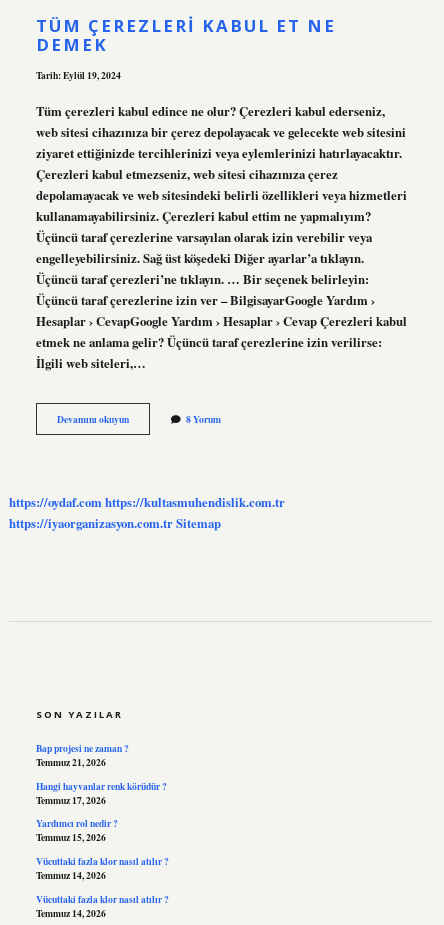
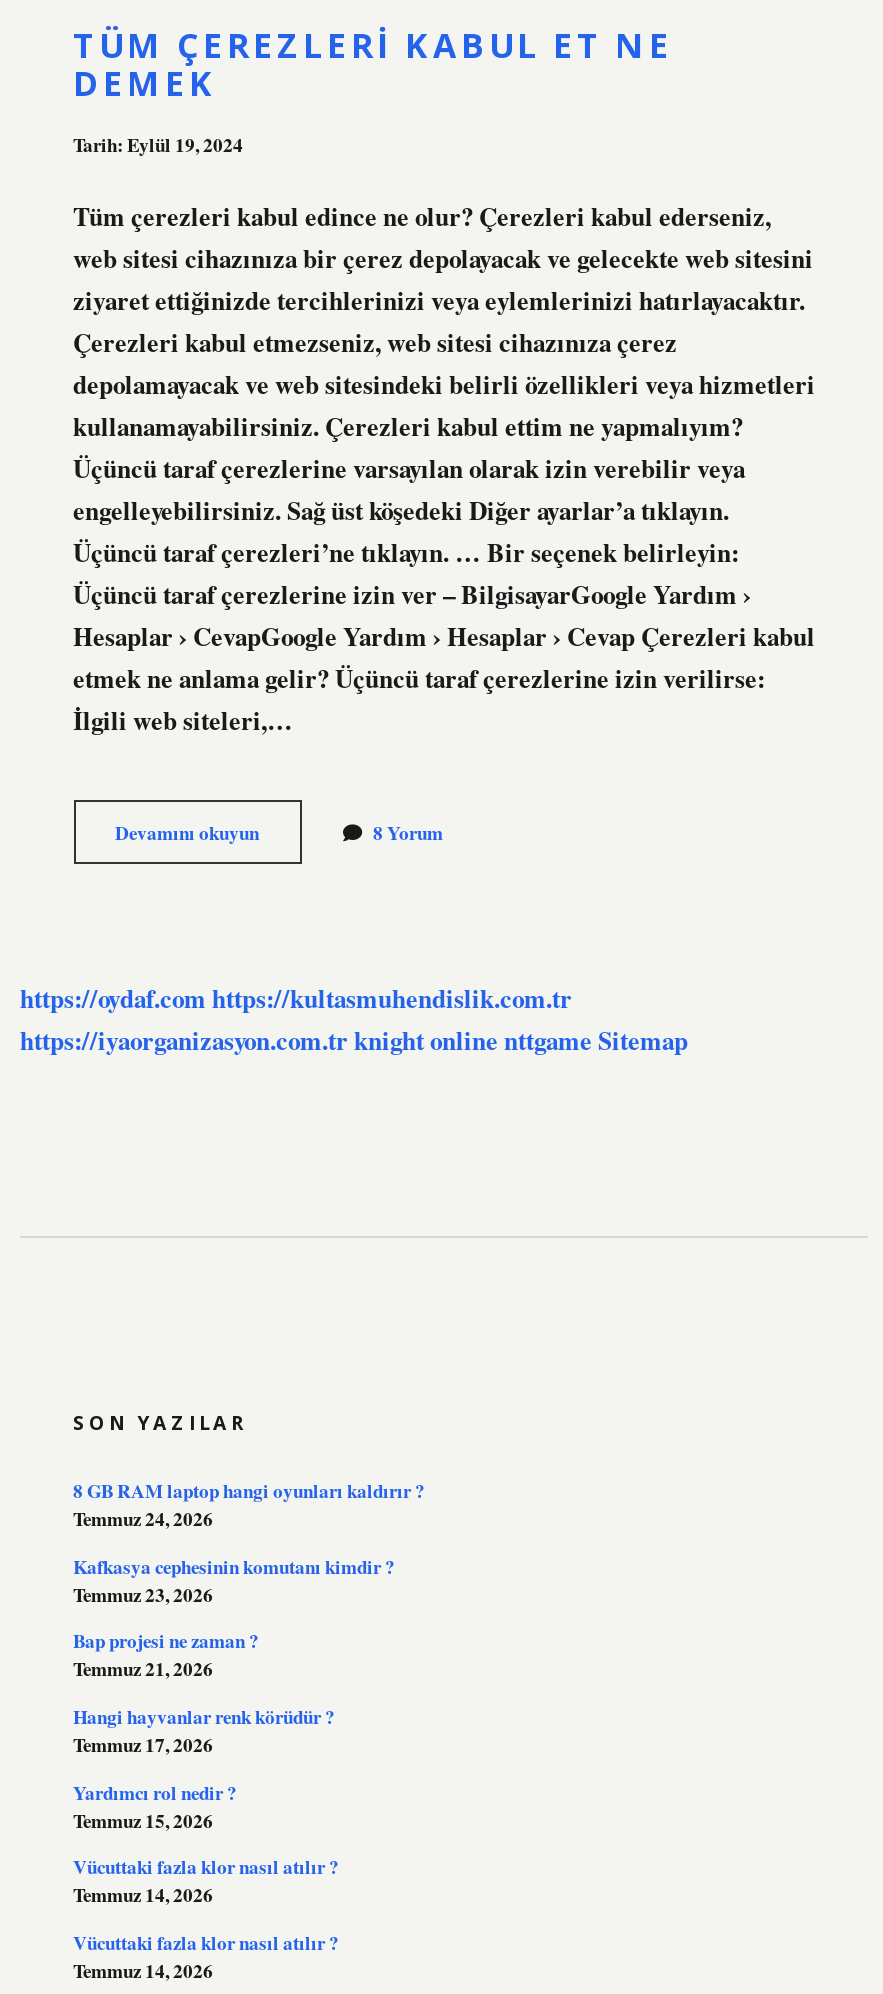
[9,514,221,532] https://iyaorganizasyon.com.tr Sitemap -> [20,1023,688,1059] https://iyaorganizasyon.com.tr knight online nttgame Sitemap
none -> [73,1477,425,1608] 8 GB RAM laptop hangi oyunları kaldırır ? | Temmuz 24, 2026 | Kafkasya cephesinin komutanı kimdir ? | Temmuz 23, 2026

